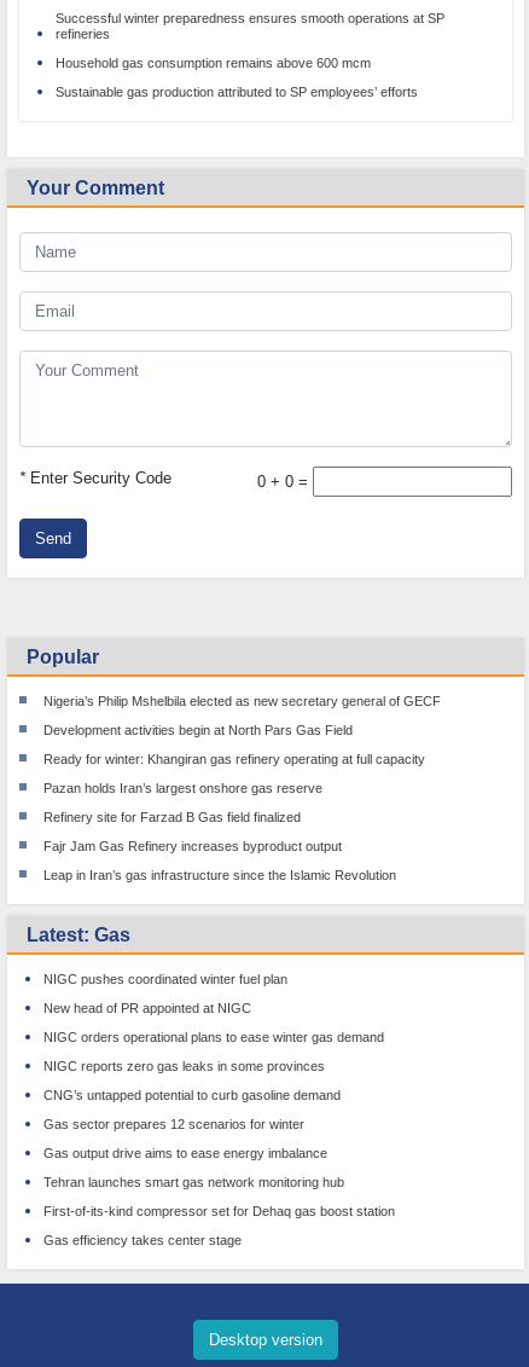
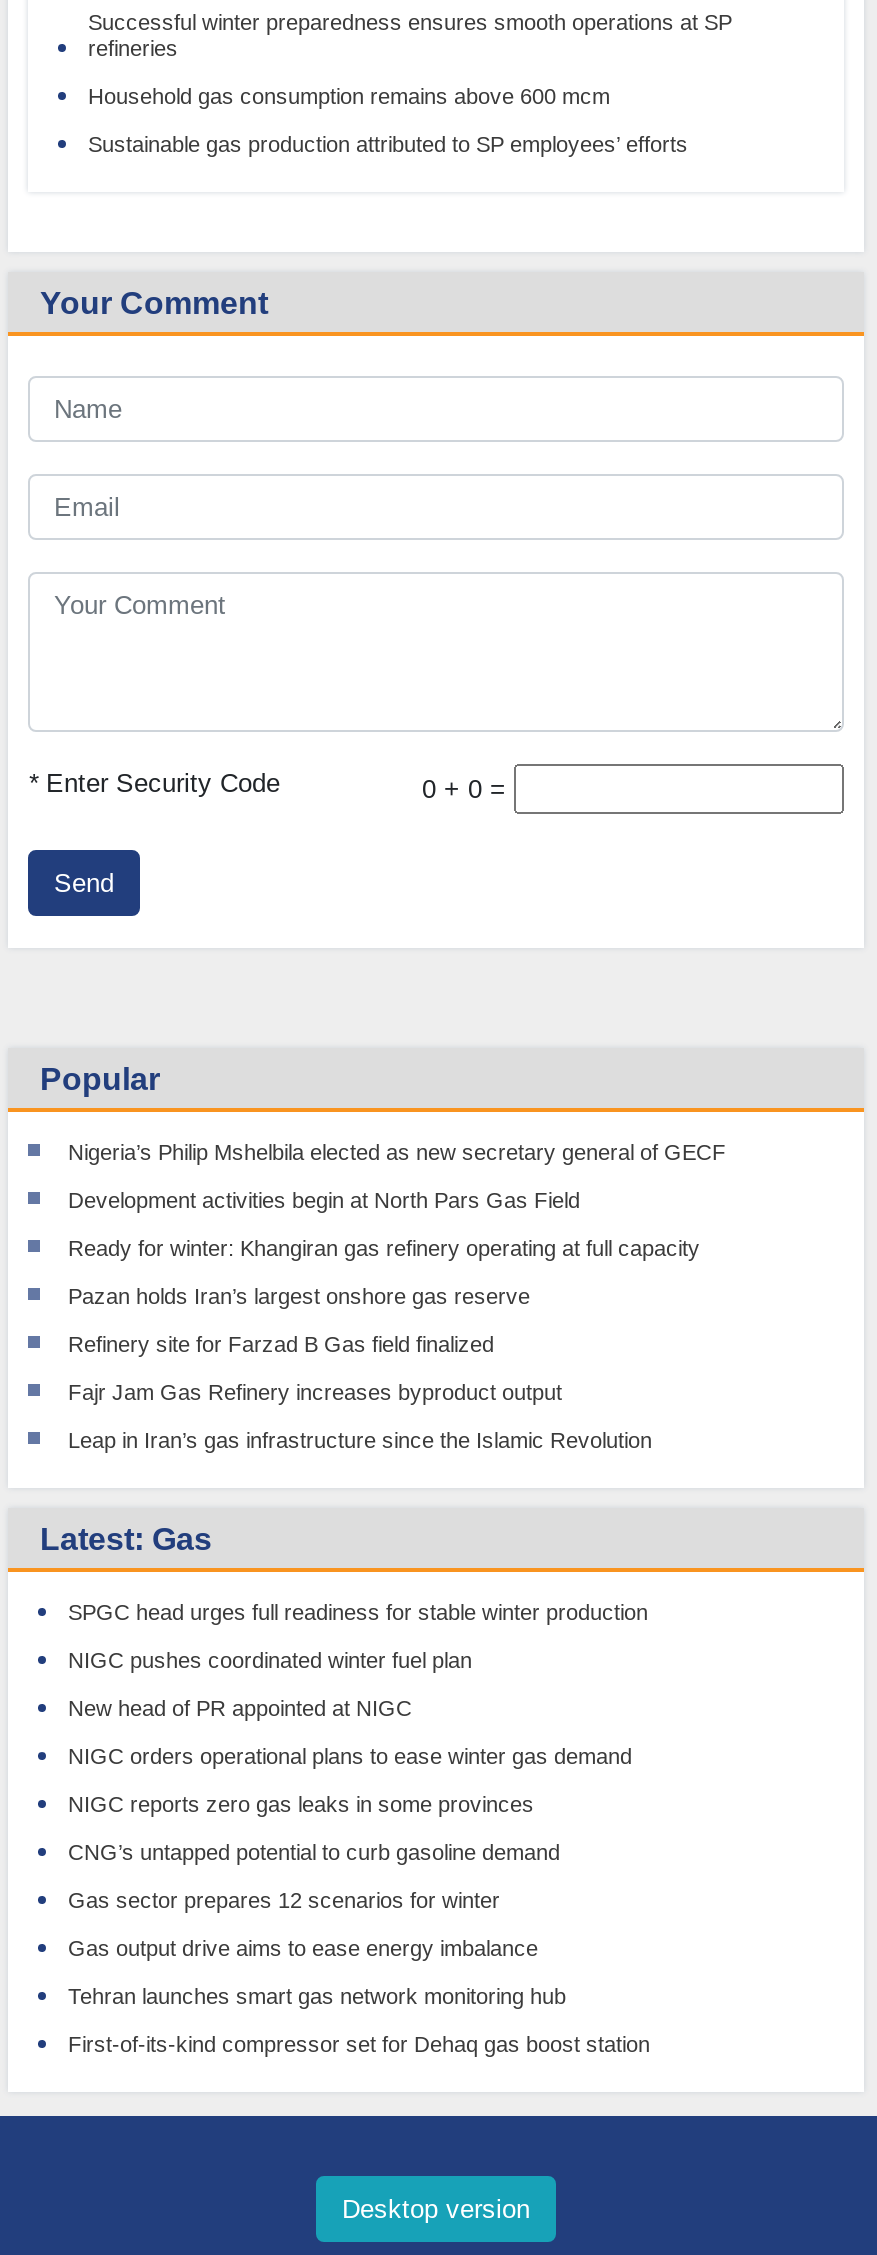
none -> [68,1600,648,1624] SPGC head urges full readiness for stable winter production
moved [43,972,395,1218] -> [68,1648,650,2056]: NIGC pushes coordinated winter fuel plan | New head of PR appointed at NIGC | NIGC orders operational plans to ease winter gas demand | ... | Tehran launches smart gas network monitoring hub | First-of-its-kind compressor set for Dehaq gas boost station
[43,1233,242,1247] Gas efficiency takes center stage -> none

